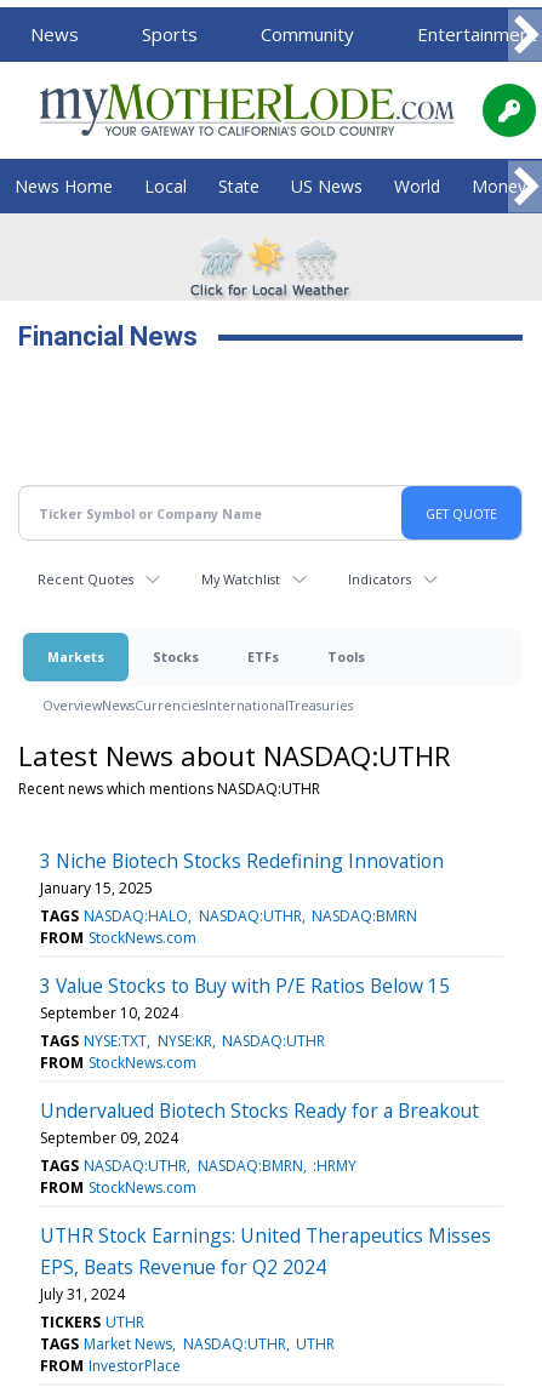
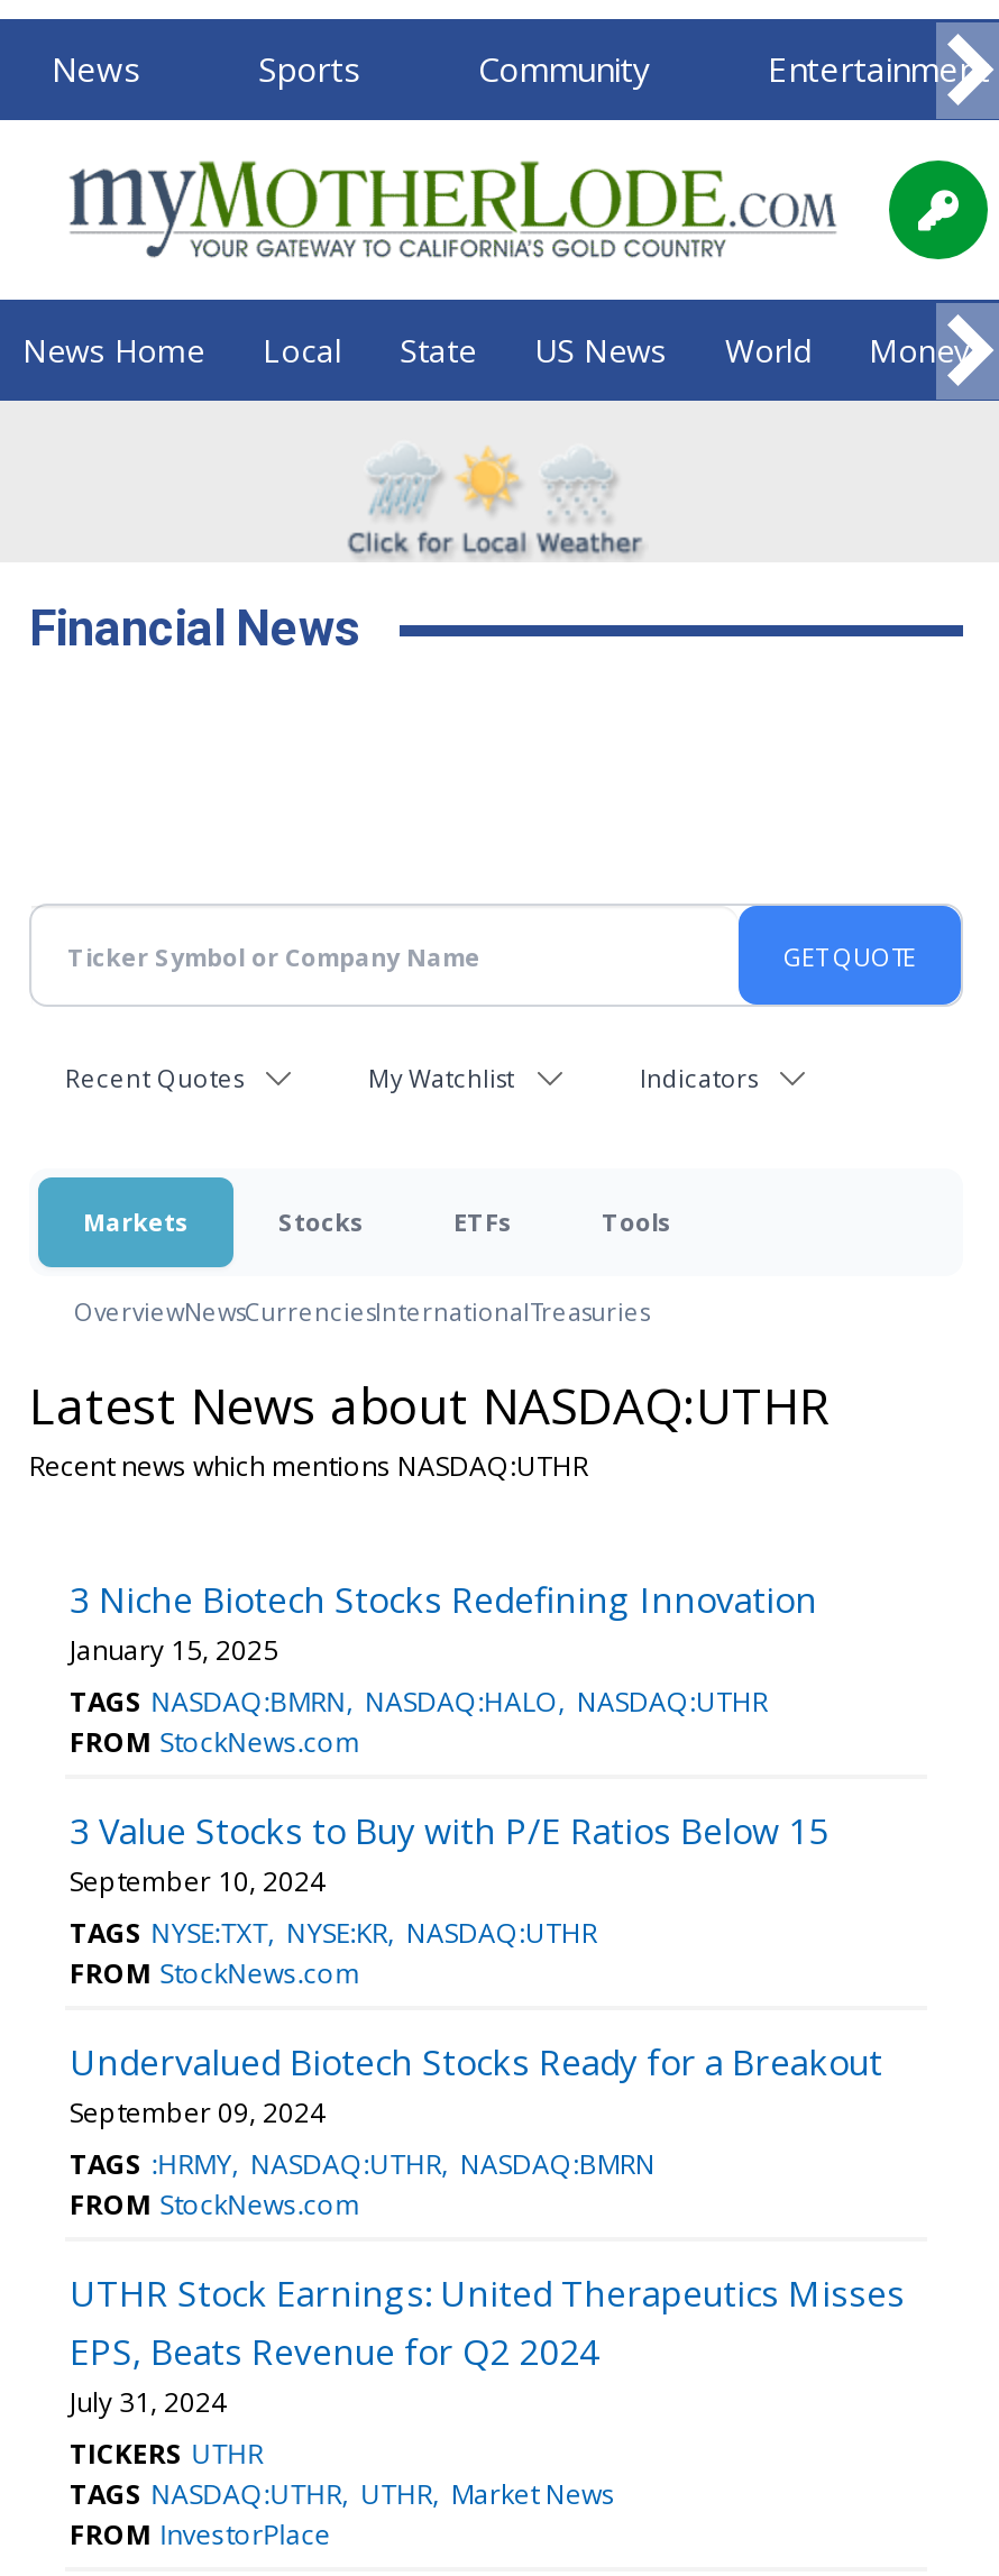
[40,905,417,926] TAGS NASDAQ:HALO NASDAQ:UTHR NASDAQ:BMRN -> [70,1682,768,1720] TAGS NASDAQ:BMRN NASDAQ:HALO NASDAQ:UTHR
[40,1155,356,1176] TAGS NASDAQ:UTHR NASDAQ:BMRN :HRMY -> [70,2145,655,2183] TAGS :HRMY NASDAQ:UTHR NASDAQ:BMRN
[40,1333,335,1354] TAGS Market News NASDAQ:UTHR UTHR -> [70,2475,615,2513] TAGS NASDAQ:UTHR UTHR Market News

